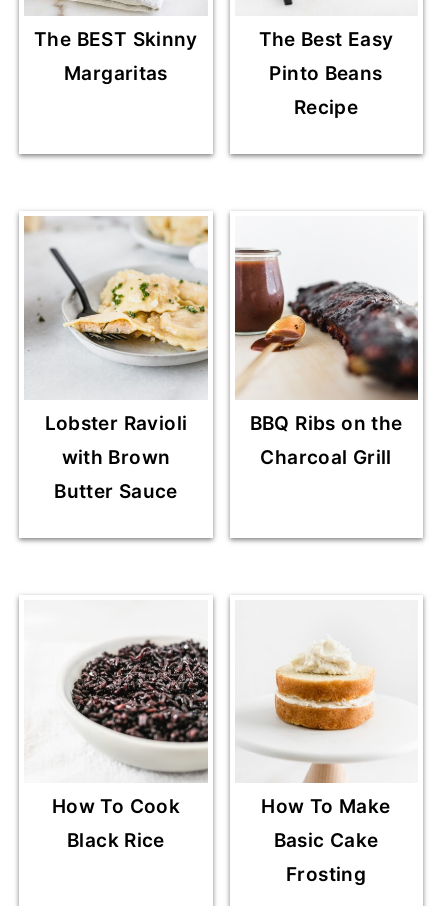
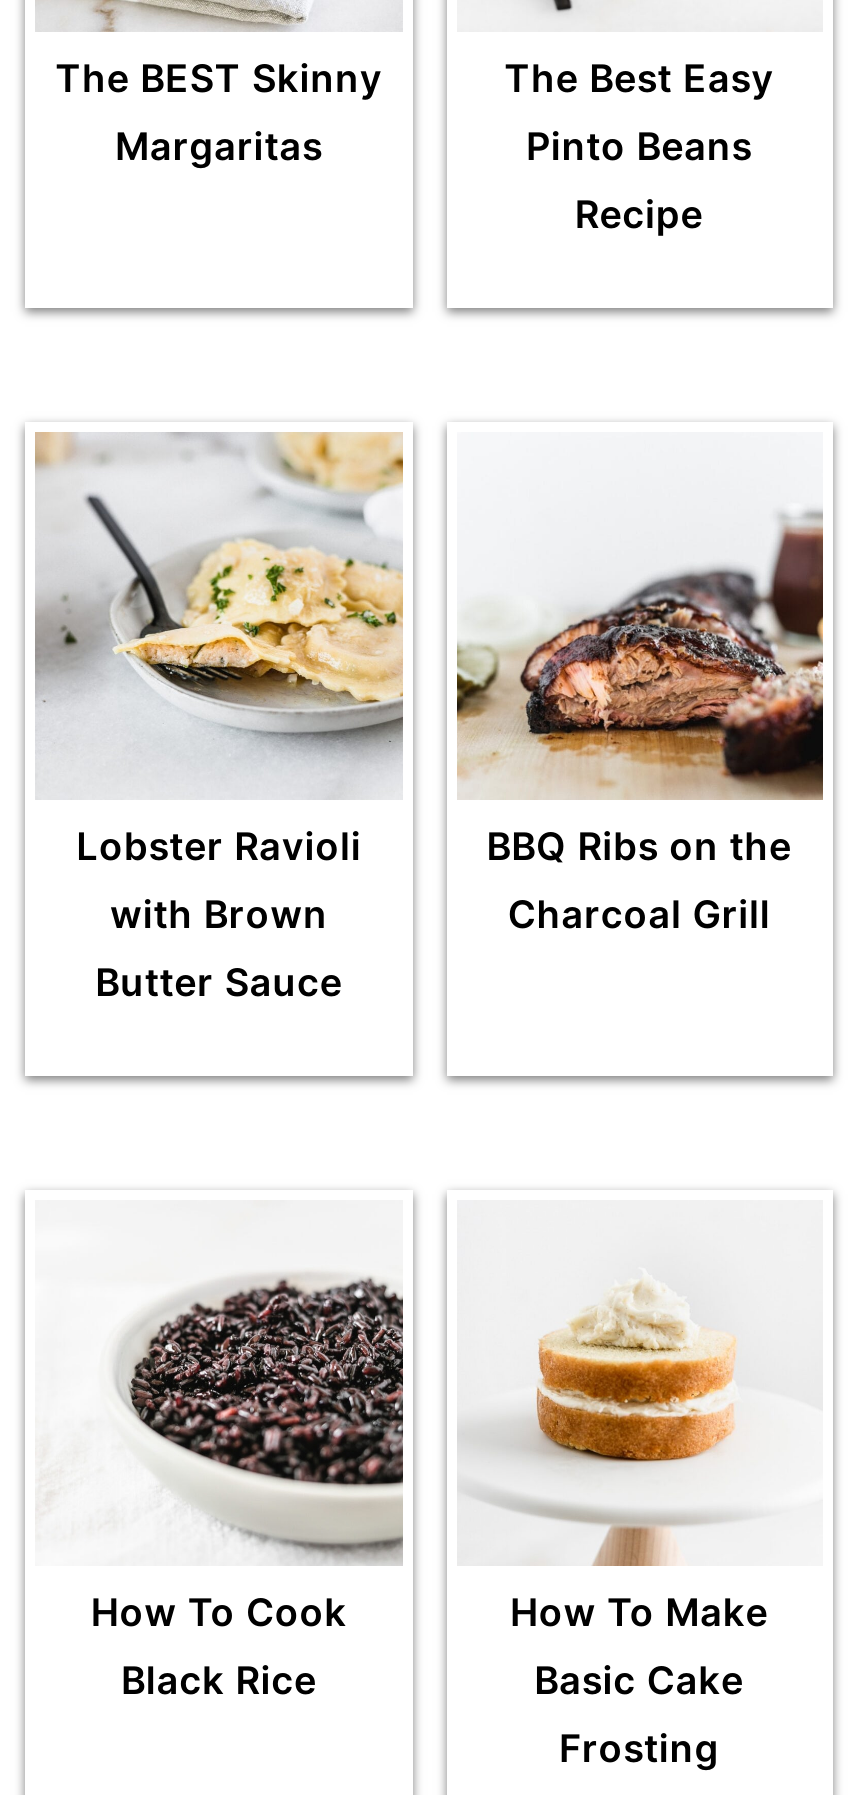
[234,248,418,399] [image] -> [455,498,825,800] [image]

